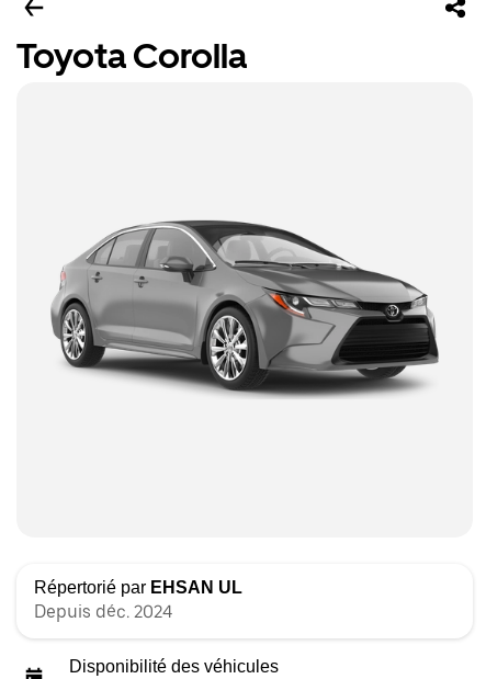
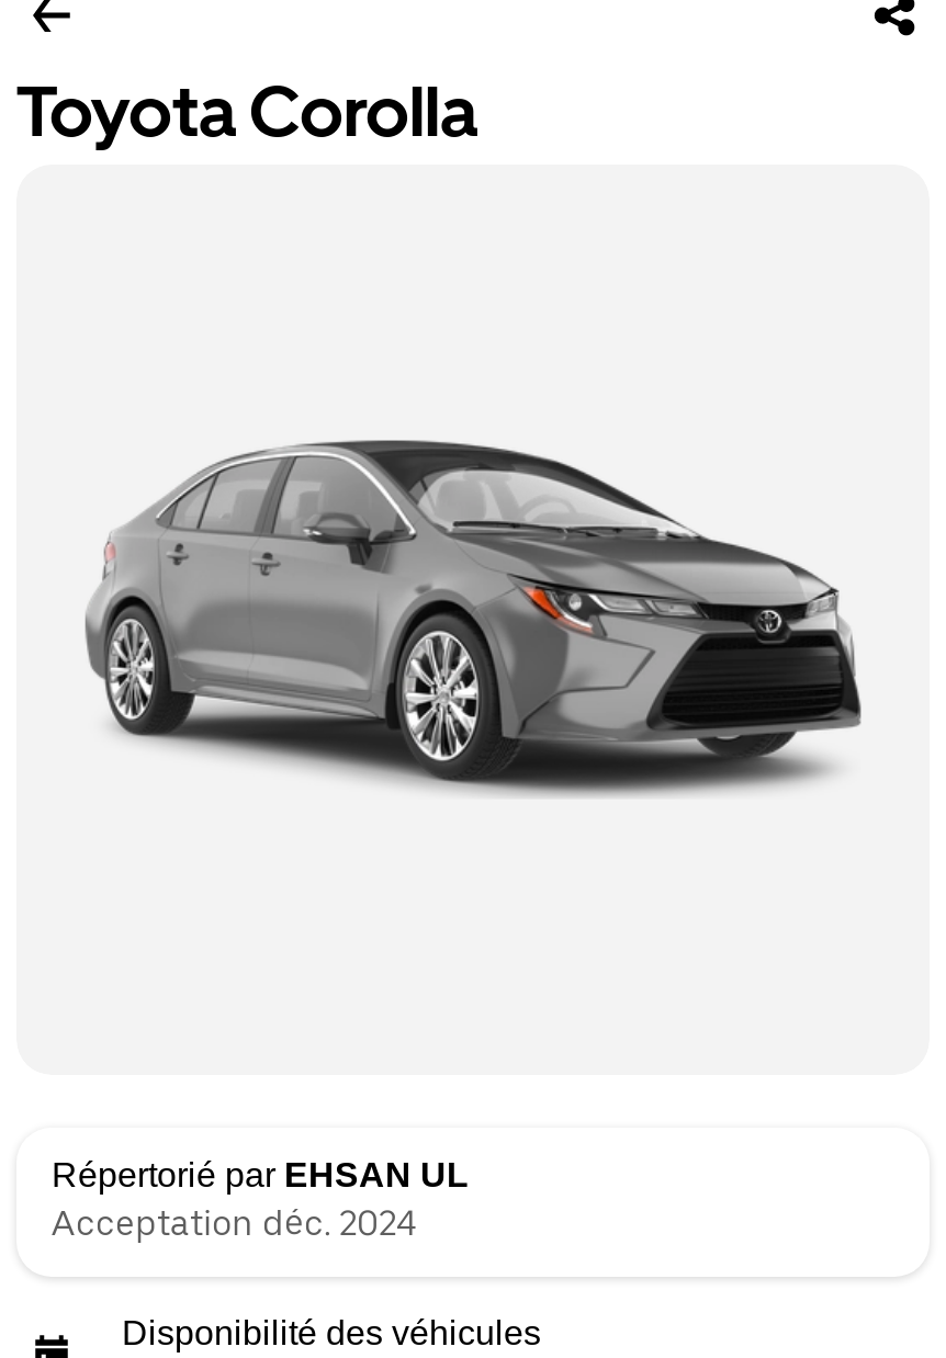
[34,601,172,622] Depuis déc. 2024 -> [52,1203,416,1244] Acceptation déc. 2024

